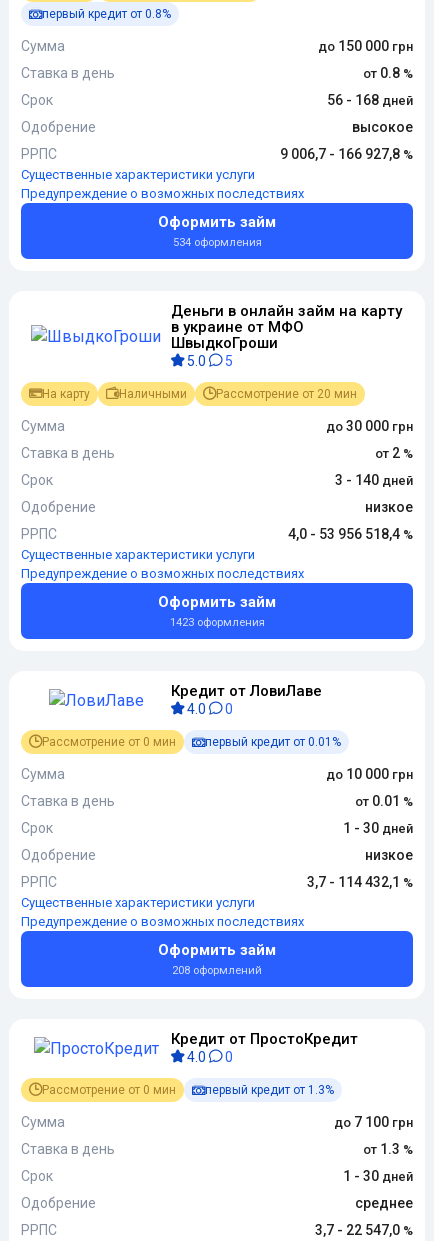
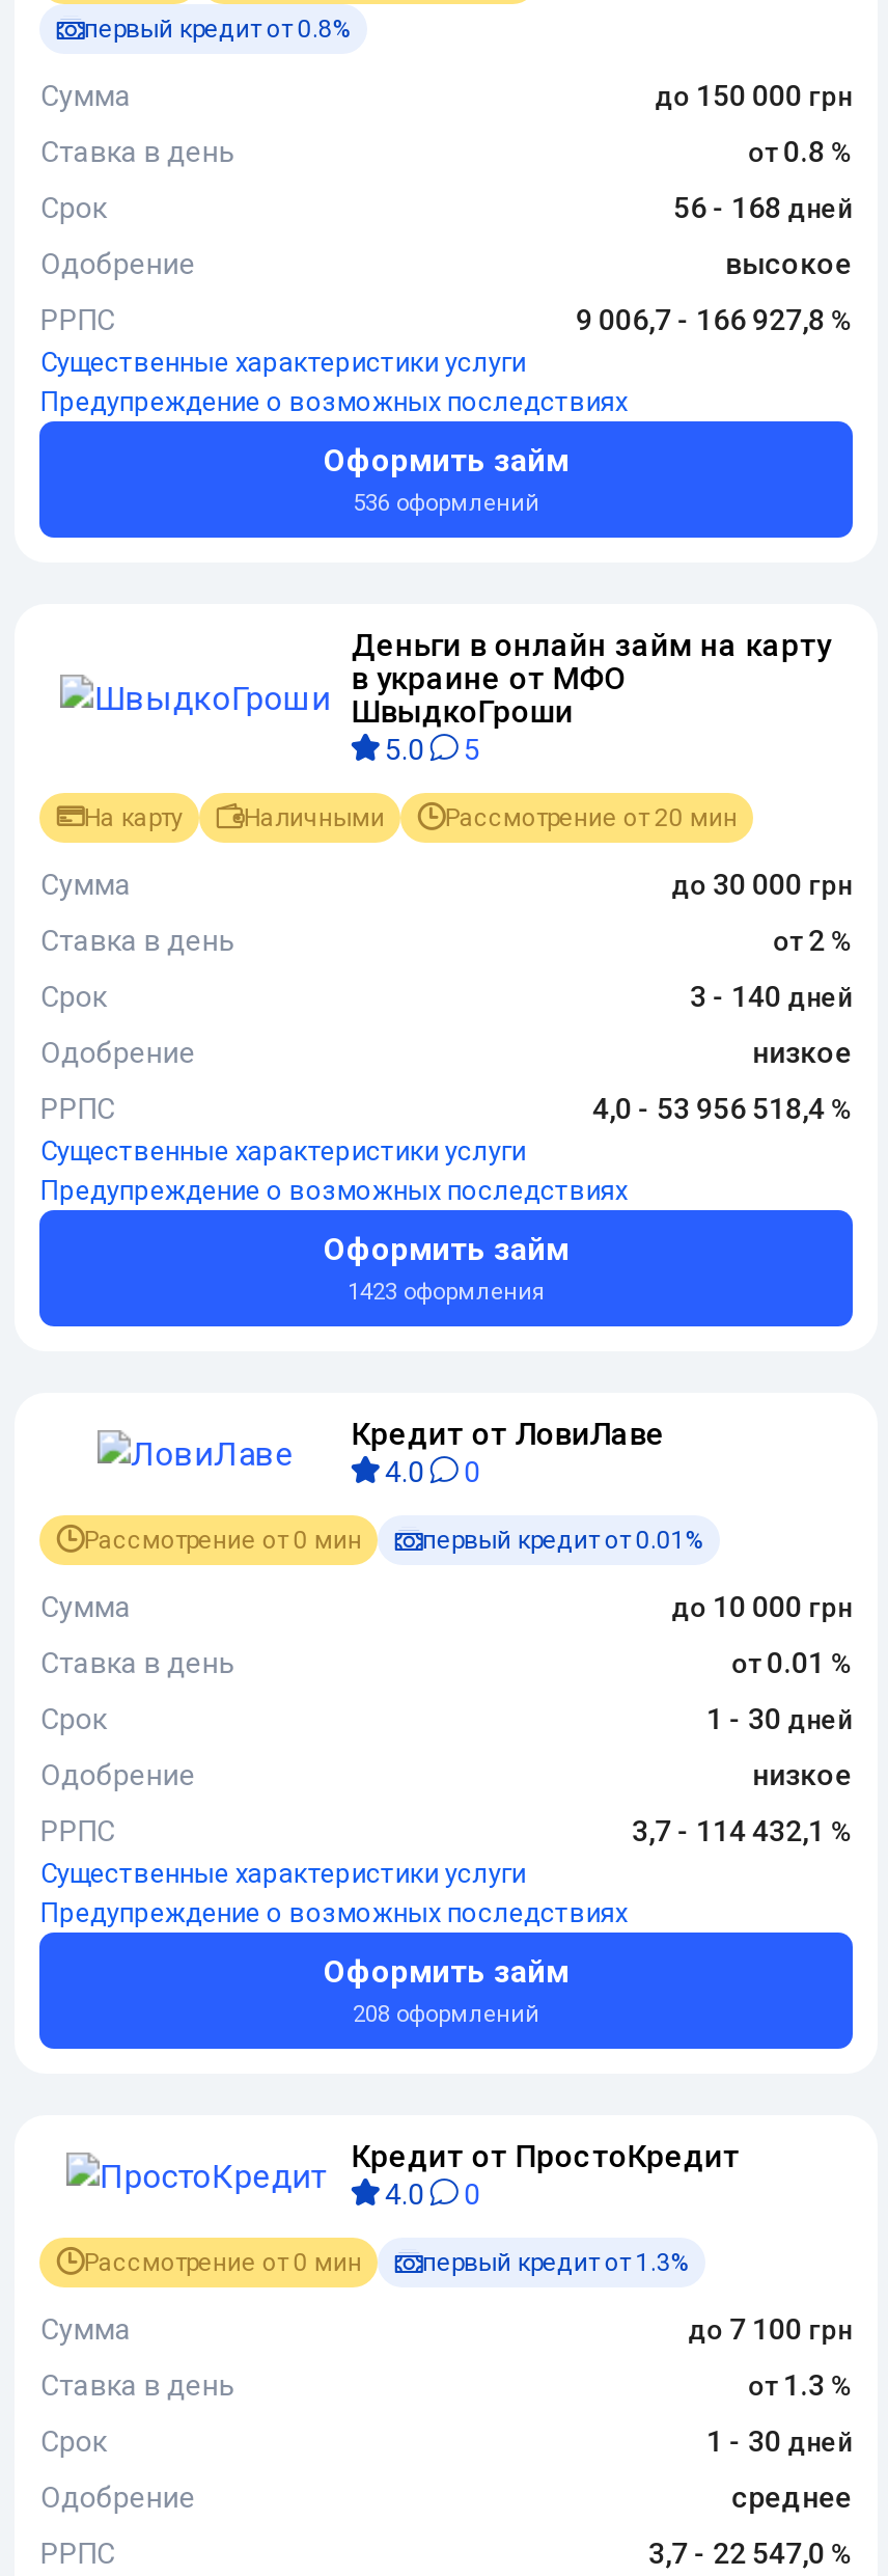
[172,236,261,249] 534 оформления -> [353,489,539,516] 536 оформлений

